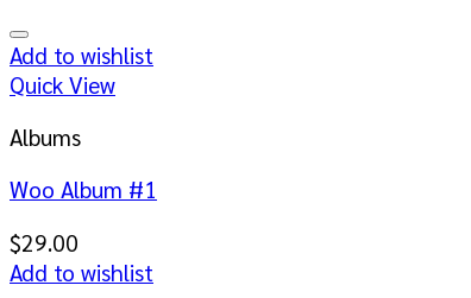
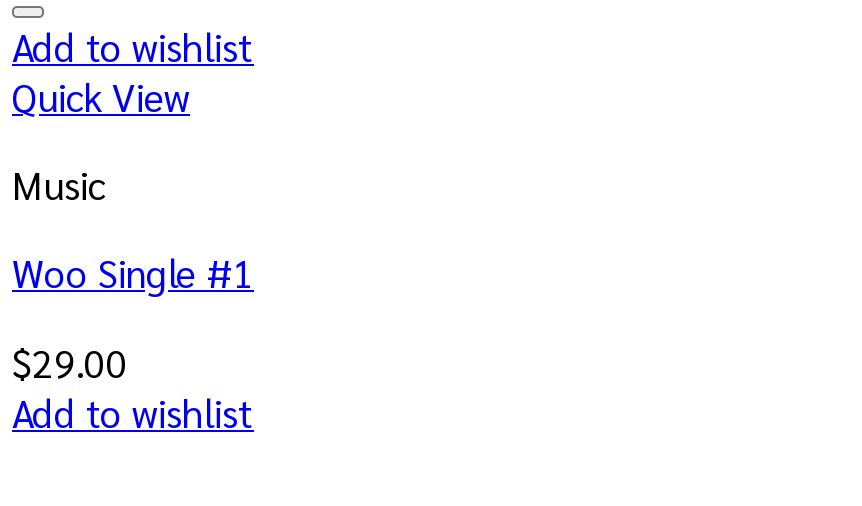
[10,121,81,151] Albums -> [12,158,106,208] Music
[10,174,157,203] Woo Album #1 -> [12,247,254,297] Woo Single #1

